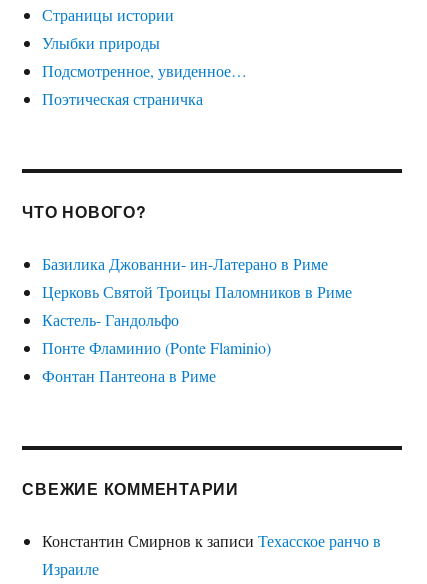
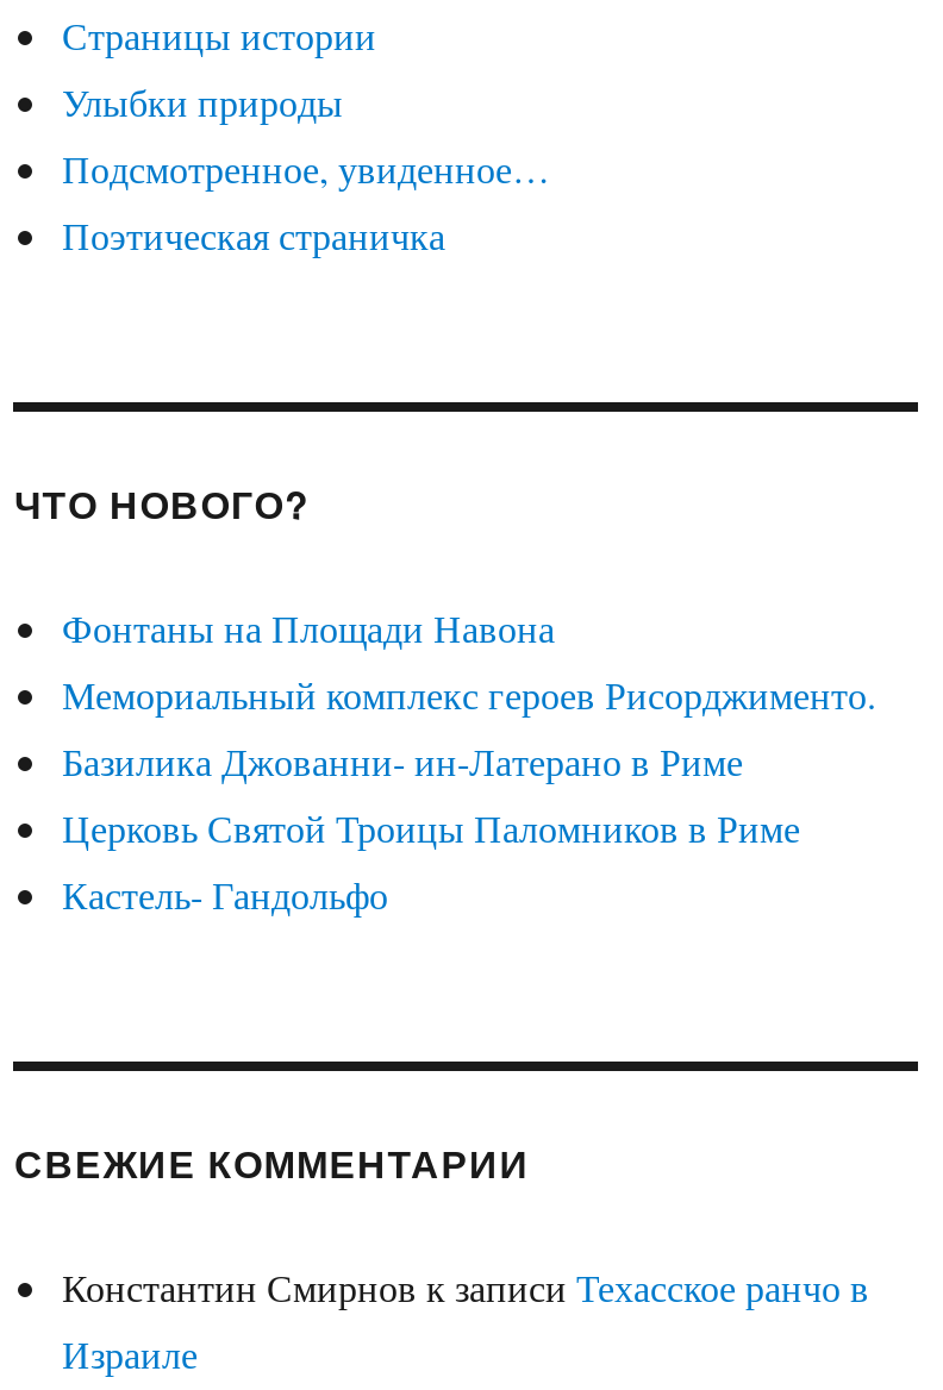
none -> [62,602,876,718] Фонтаны на Площади Навона | Мемориальный комплекс героев Рисорджименто.
moved [42,253,352,330] -> [62,735,800,918]: Базилика Джованни- ин-Латерано в Риме | Церковь Святой Троицы Паломников в Риме | Кастель- Гандольфо
[42,337,271,386] Понте Фламинио (Ponte Flaminio) | Фонтан Пантеона в Риме -> none

